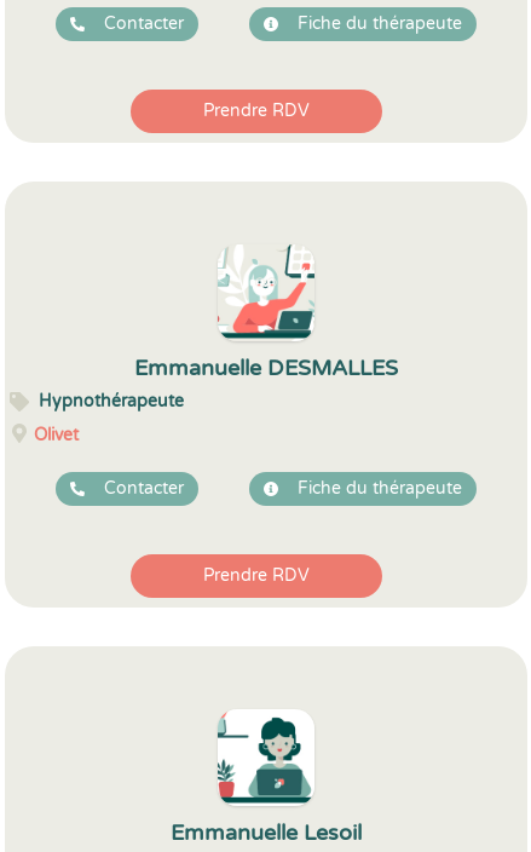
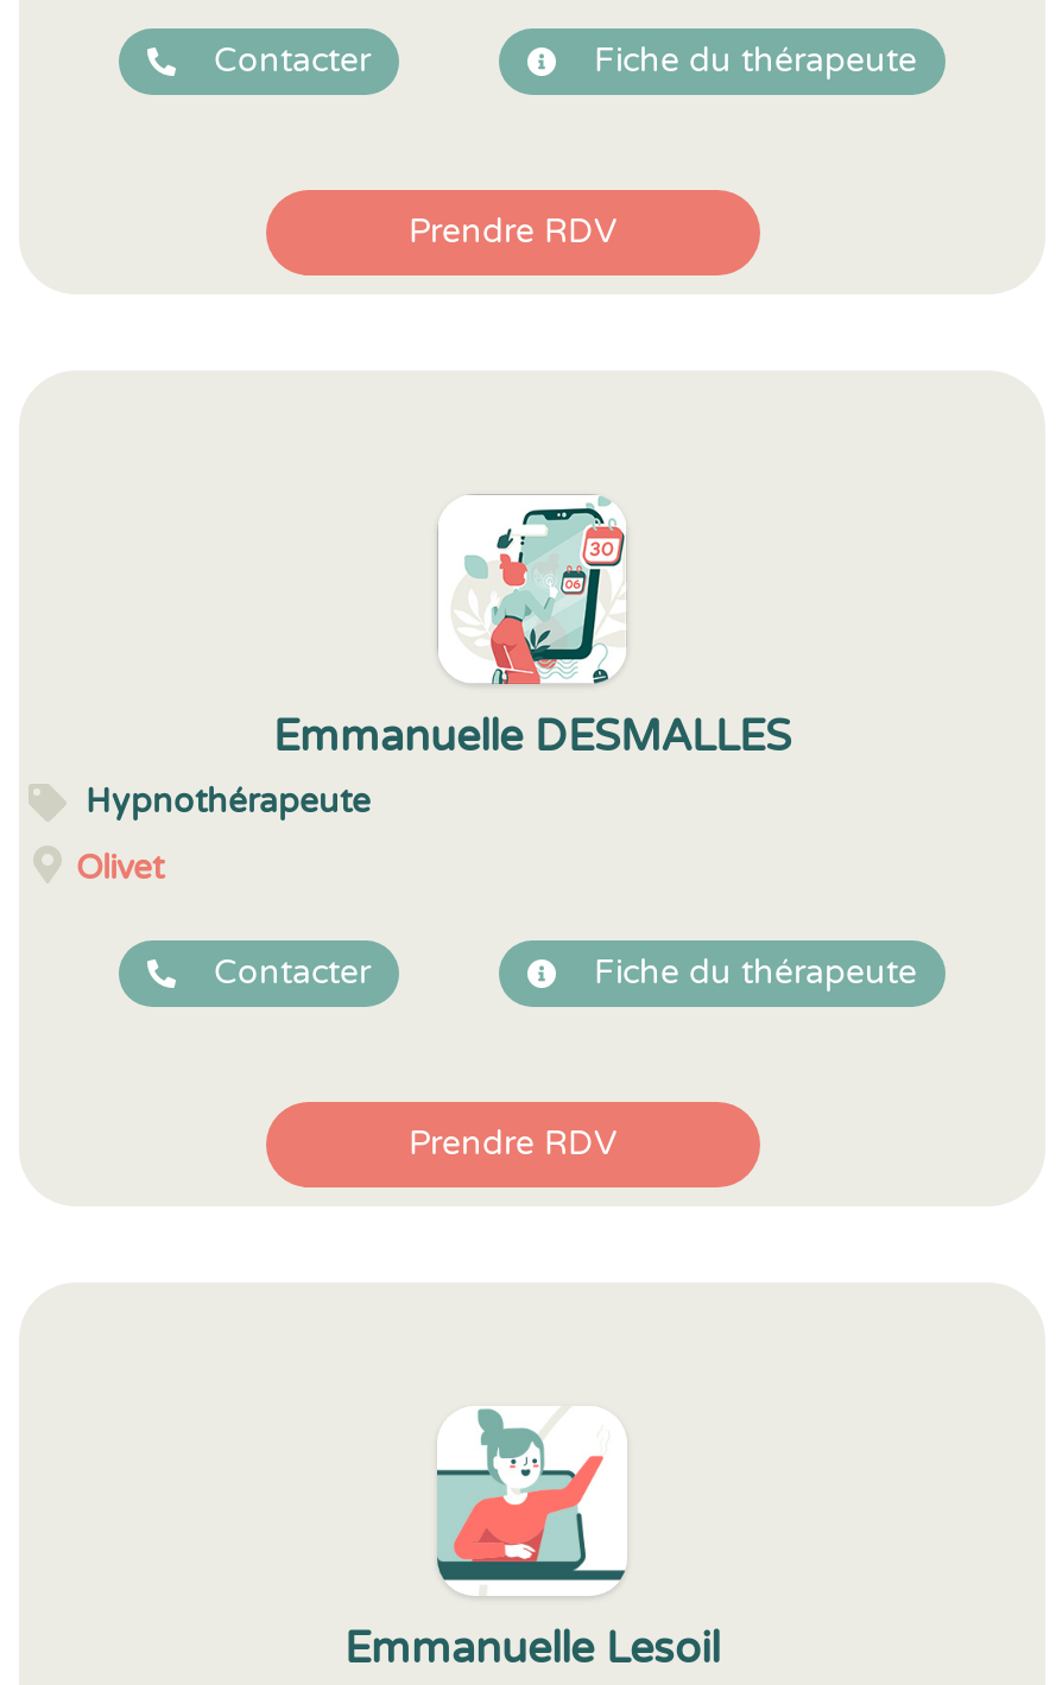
[217,244,316,341] [image] -> [437,494,627,686] [image]
[217,710,313,805] [image] -> [435,1406,627,1594] [image]

